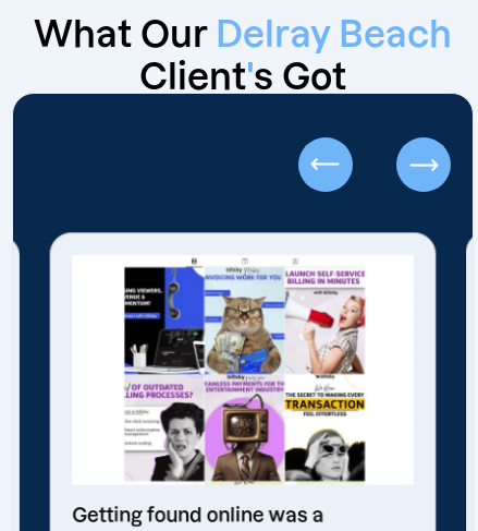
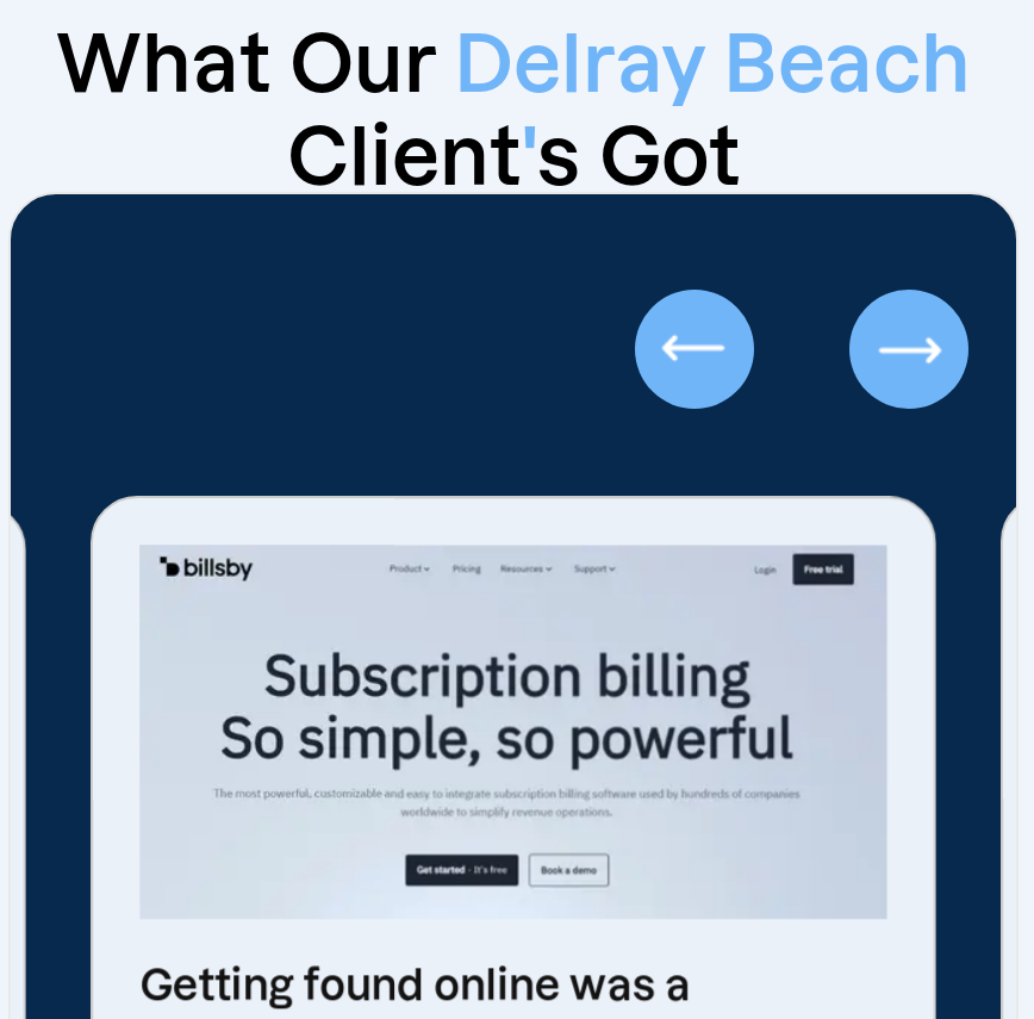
[73,255,413,485] [image] -> [142,547,887,919] [image]

